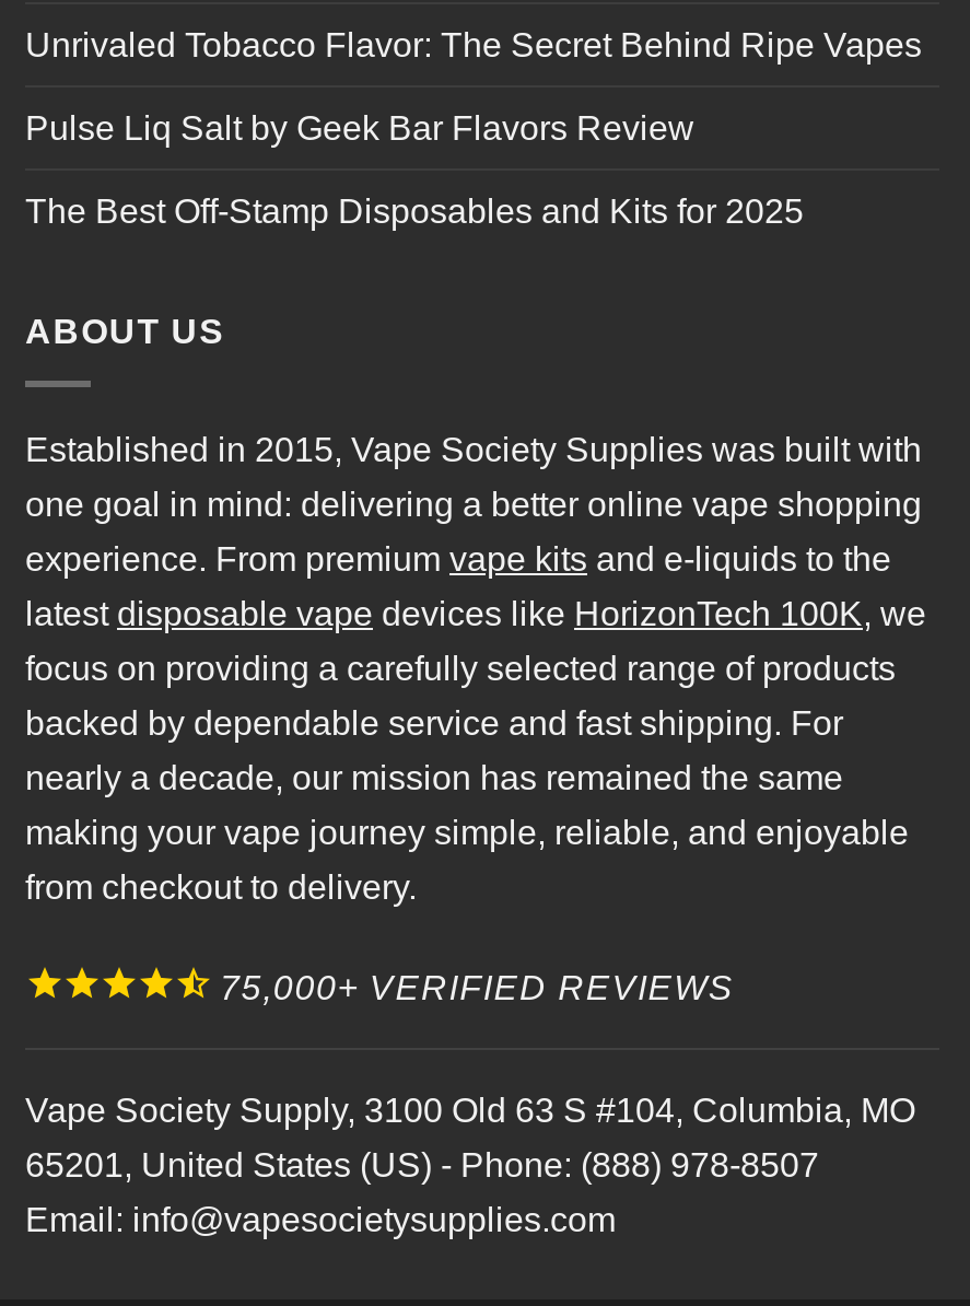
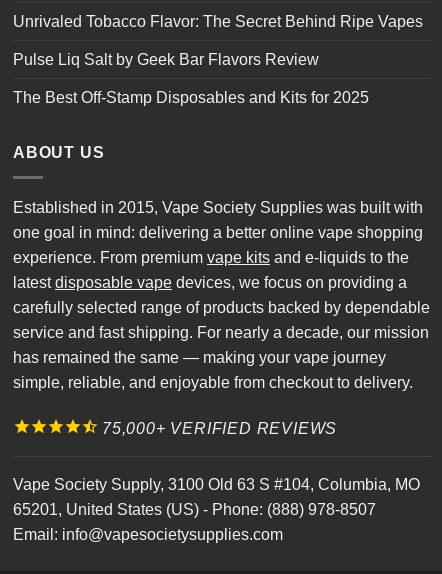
[25,595,926,906] latest disposable vape devices like HorizonTech 100K, we | focus on providing a carefully selected range of products | backed by dependable service and fast shipping. For | nearly a decade, our mission has remained the same | making your vape journey simple, reliable, and enjoyable | from checkout to delivery. -> [13,274,430,391] latest disposable vape devices, we focus on providing a | carefully selected range of products backed by dependable | service and fast shipping. For nearly a decade, our mission | has remained the same — making your vape journey | simple, reliable, and enjoyable from checkout to delivery.

